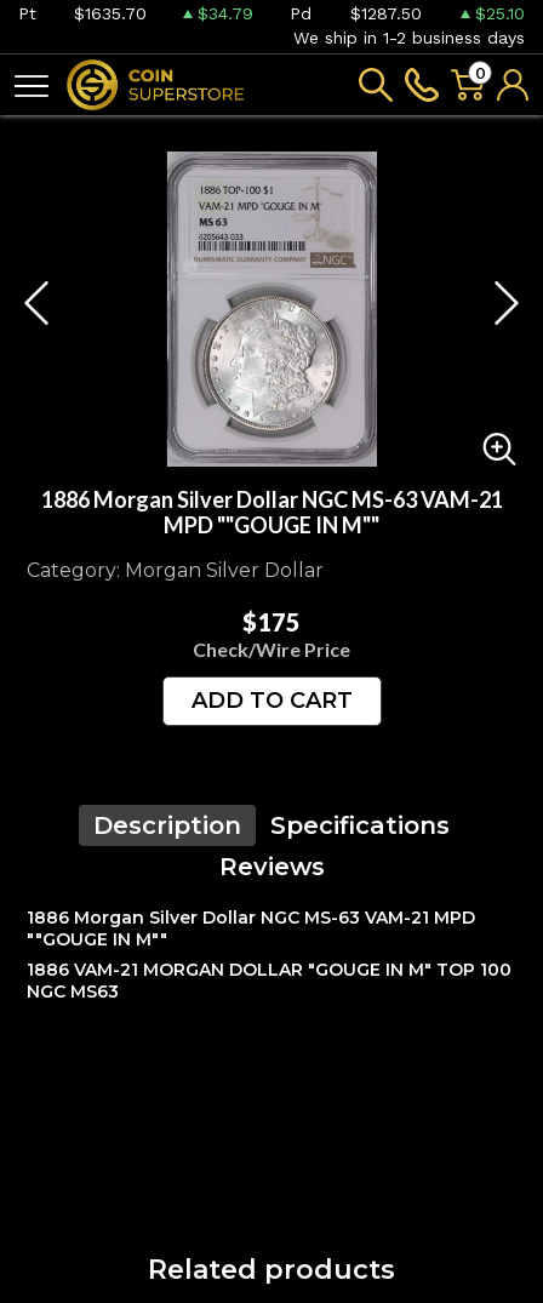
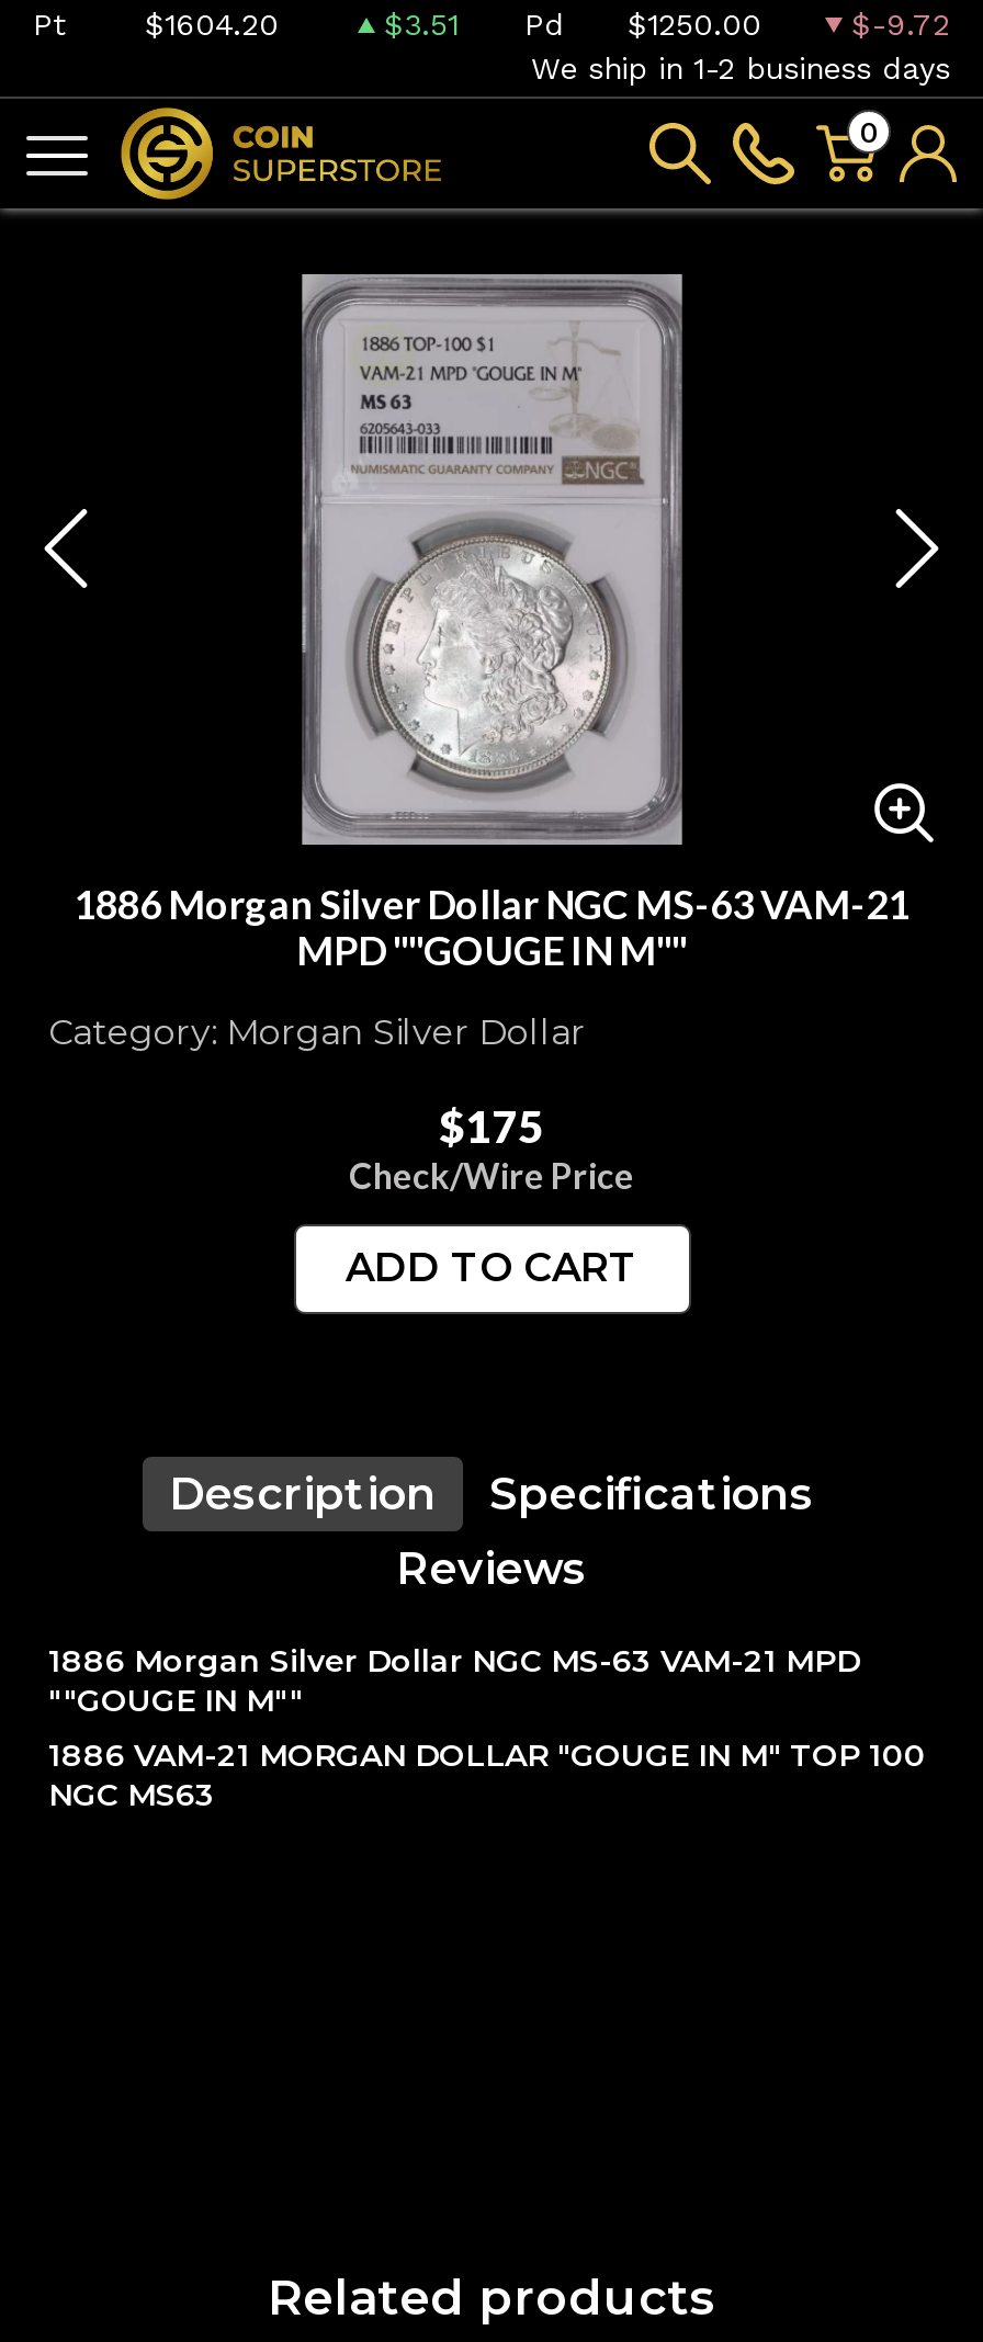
[73,4,146,23] $1635.70 -> [145,7,279,42] $1604.20
[198,4,253,23] $34.79 -> [384,7,459,42] $3.51
[350,4,422,23] $1287.50 -> [628,7,761,42] $1250.00
[475,4,525,23] $25.10 -> [851,7,950,42] $-9.72

